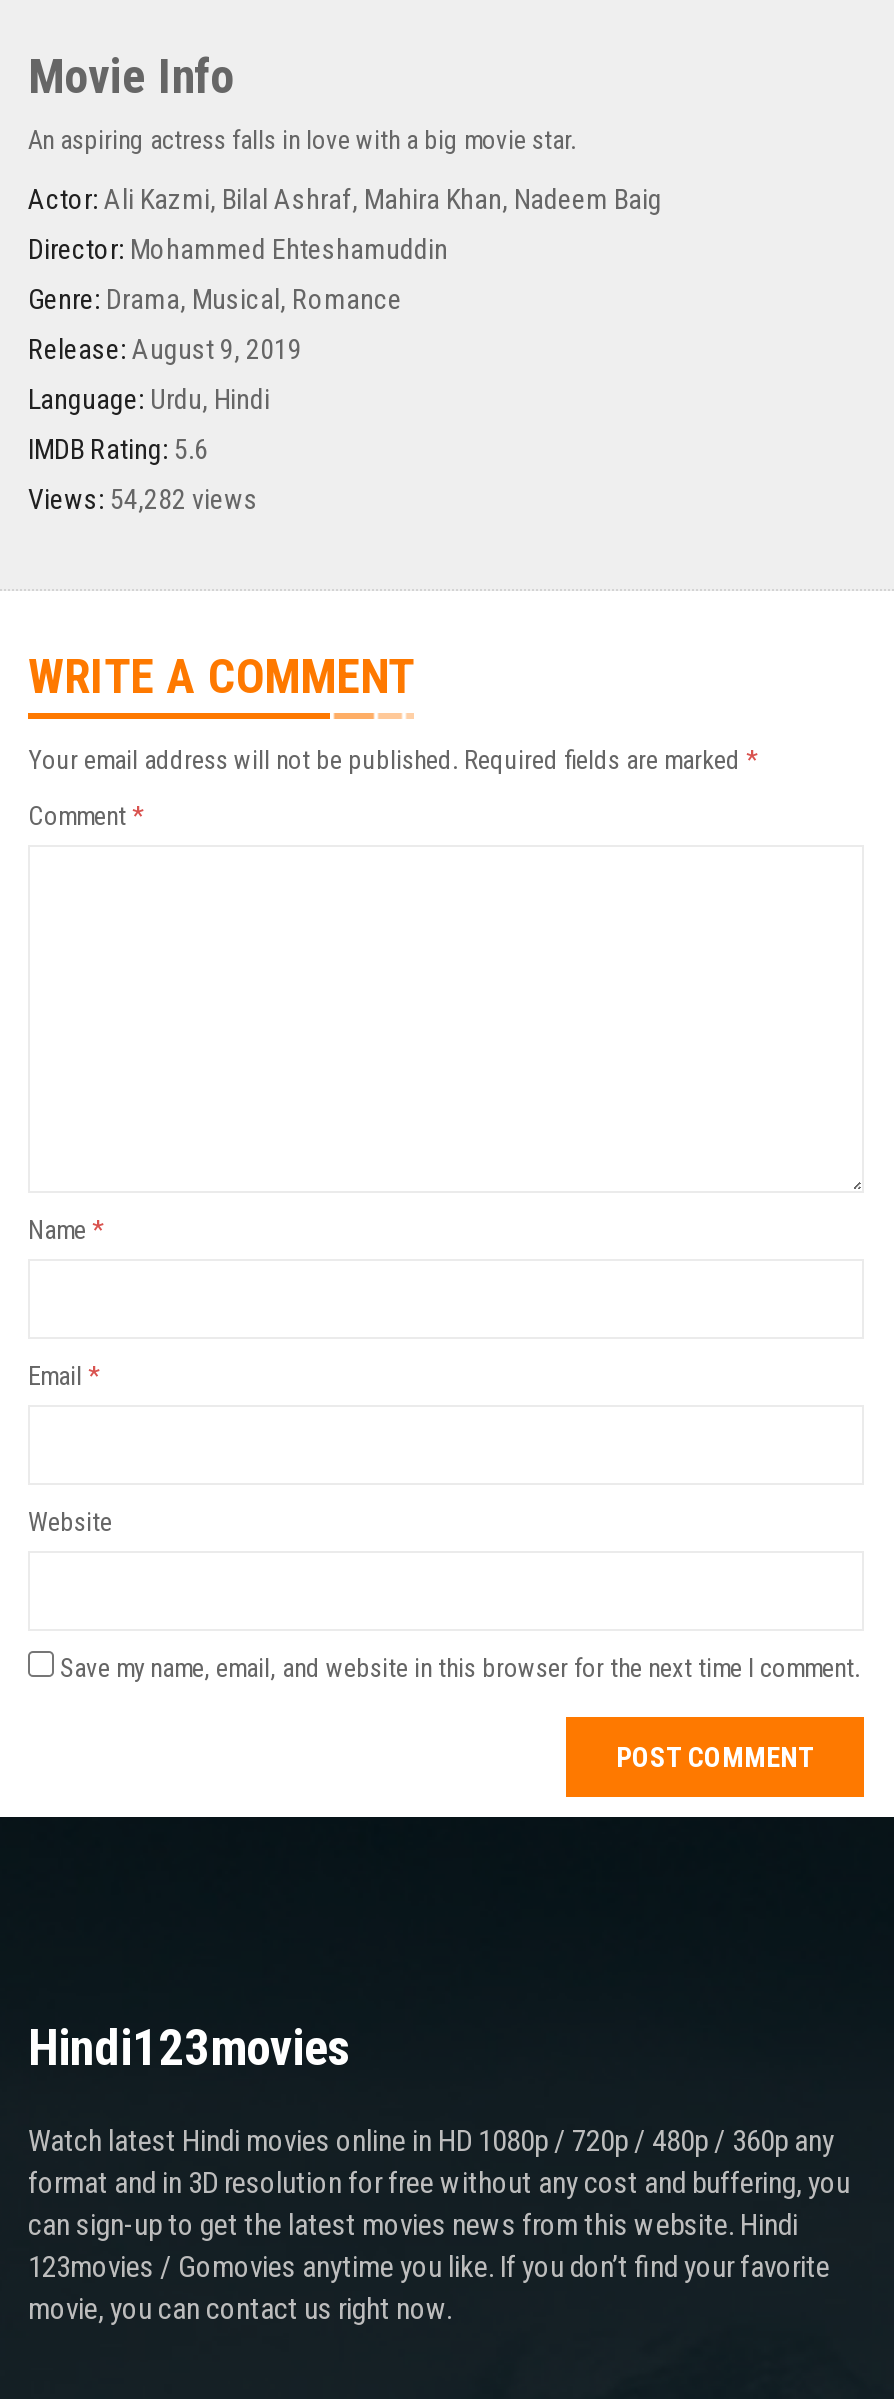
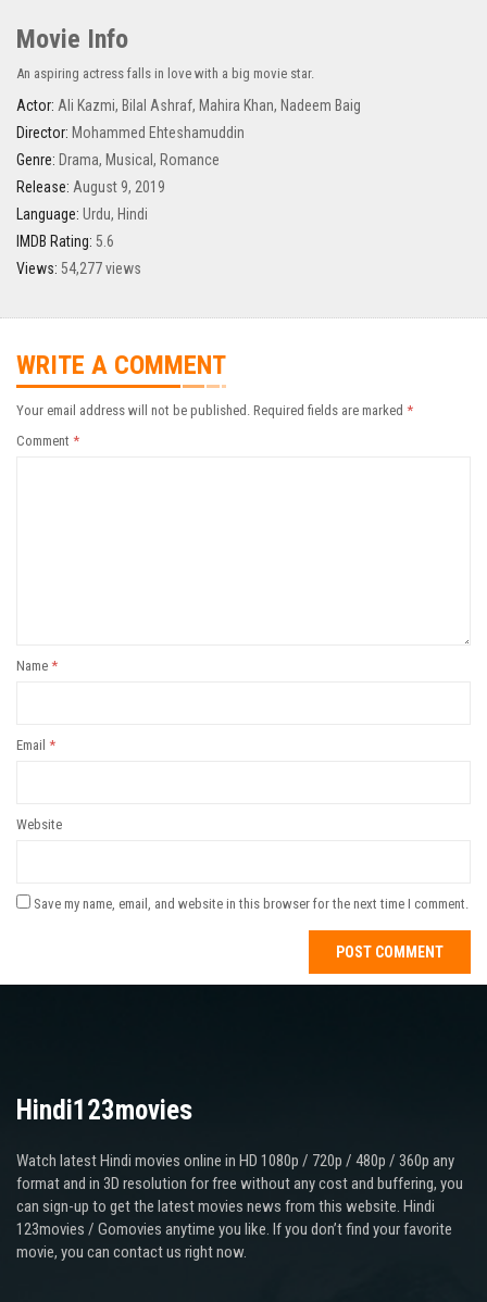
[28,483,258,515] Views: 54,282 views -> [16,260,141,277] Views: 54,277 views

